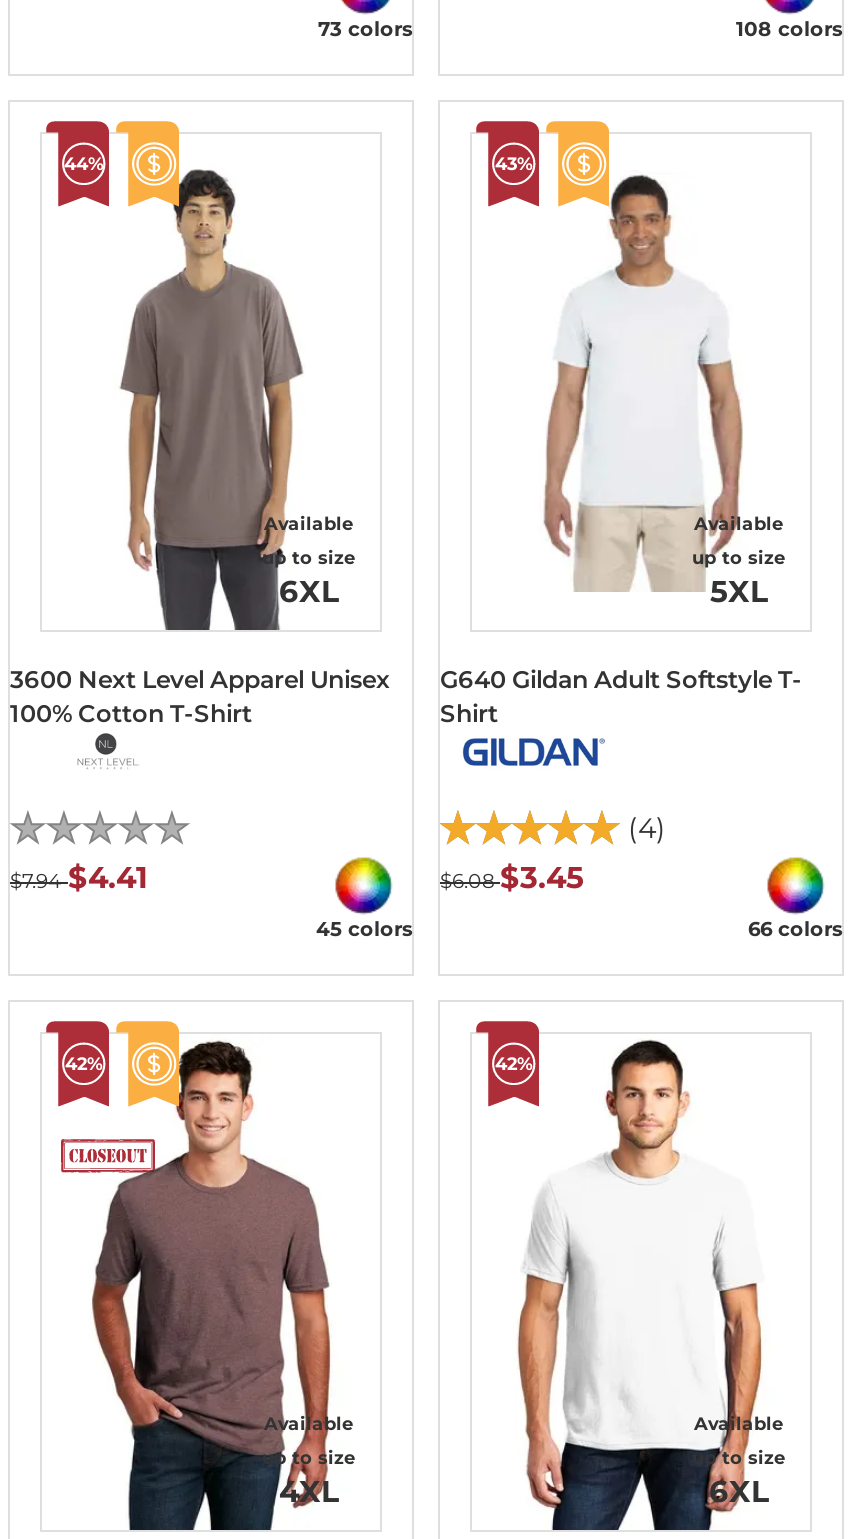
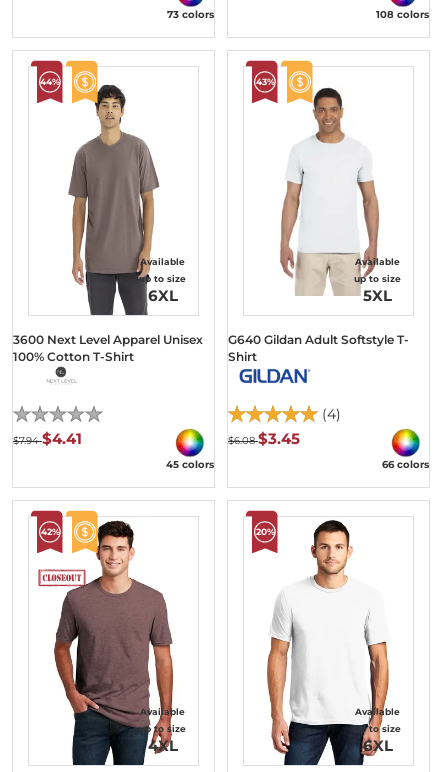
[495,1052,533,1074] 42% -> [255,526,274,537] 20%

